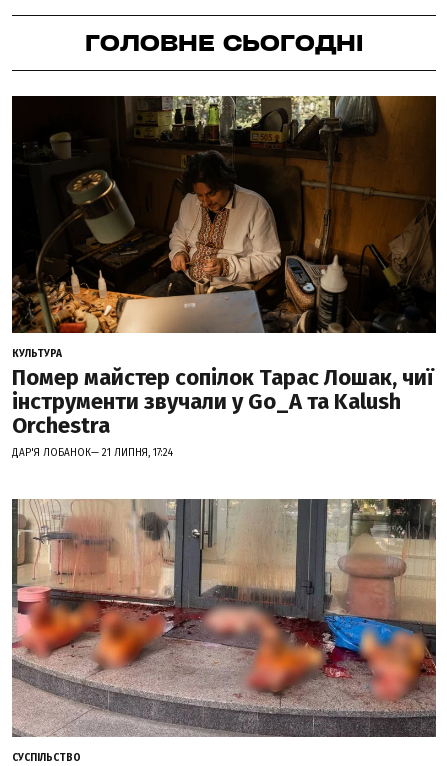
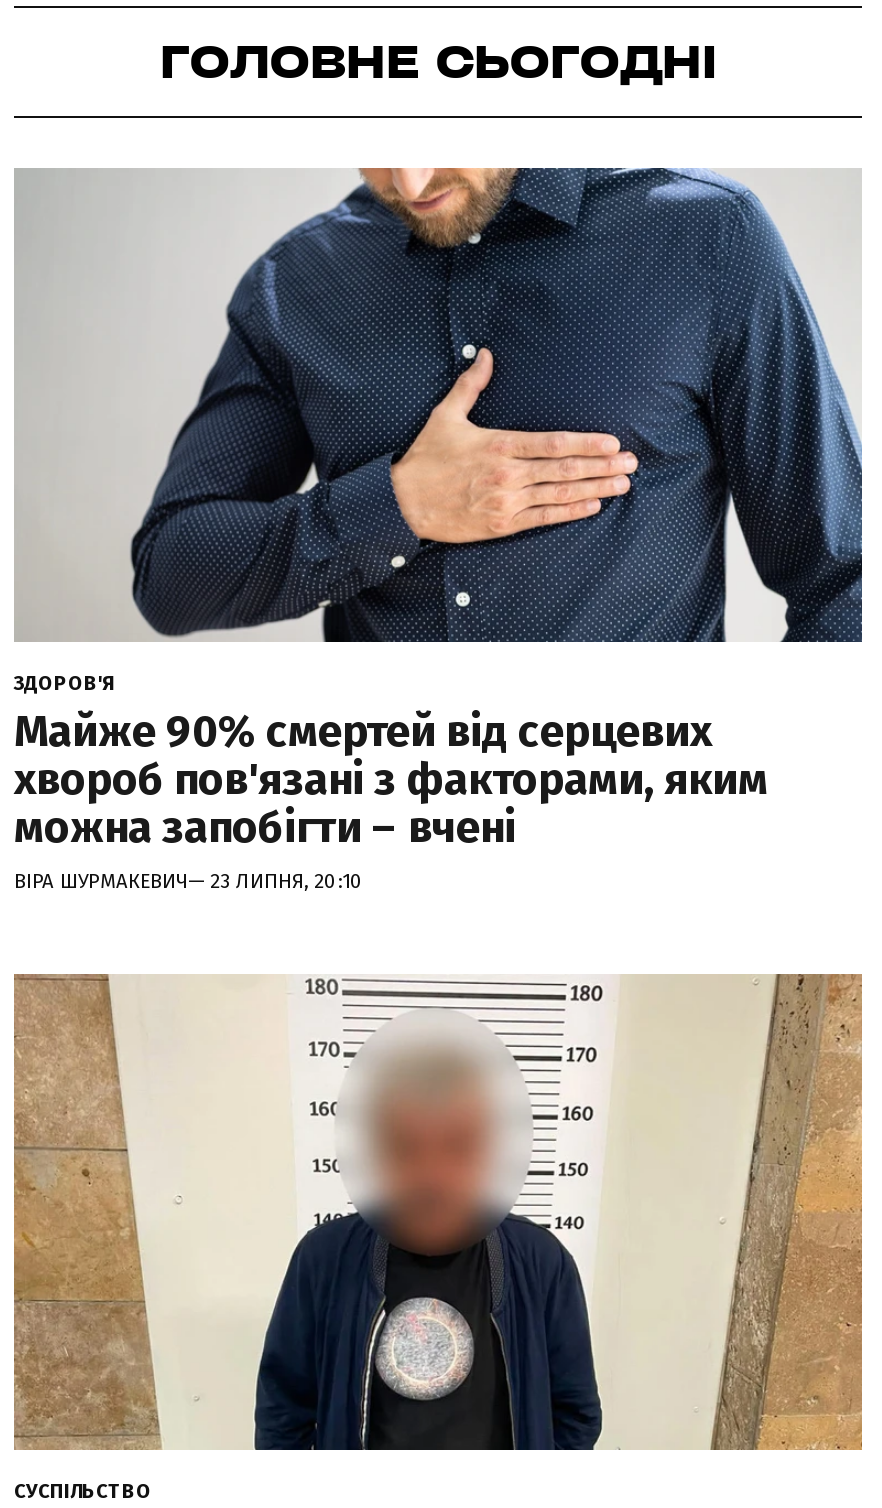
[11,95,437,459] [image] | КУЛЬТУРА | Помер майстер сопілок Тарас Лошак, чиї | інструменти звучали у Go_A та Kalush | Orchestra | ДАР'Я ЛОБАНОК— 21 ЛИПНЯ, 17:24 -> [14,166,864,895] [image] | ЗДОРОВ'Я | Майже 90% смертей від серцевих | хвороб пов'язані з факторами, яким | можна запобігти – вчені | ВІРА ШУРМАКЕВИЧ— 23 ЛИПНЯ, 20:10
[11,498,437,738] [image] -> [12,972,864,1452] [image]

